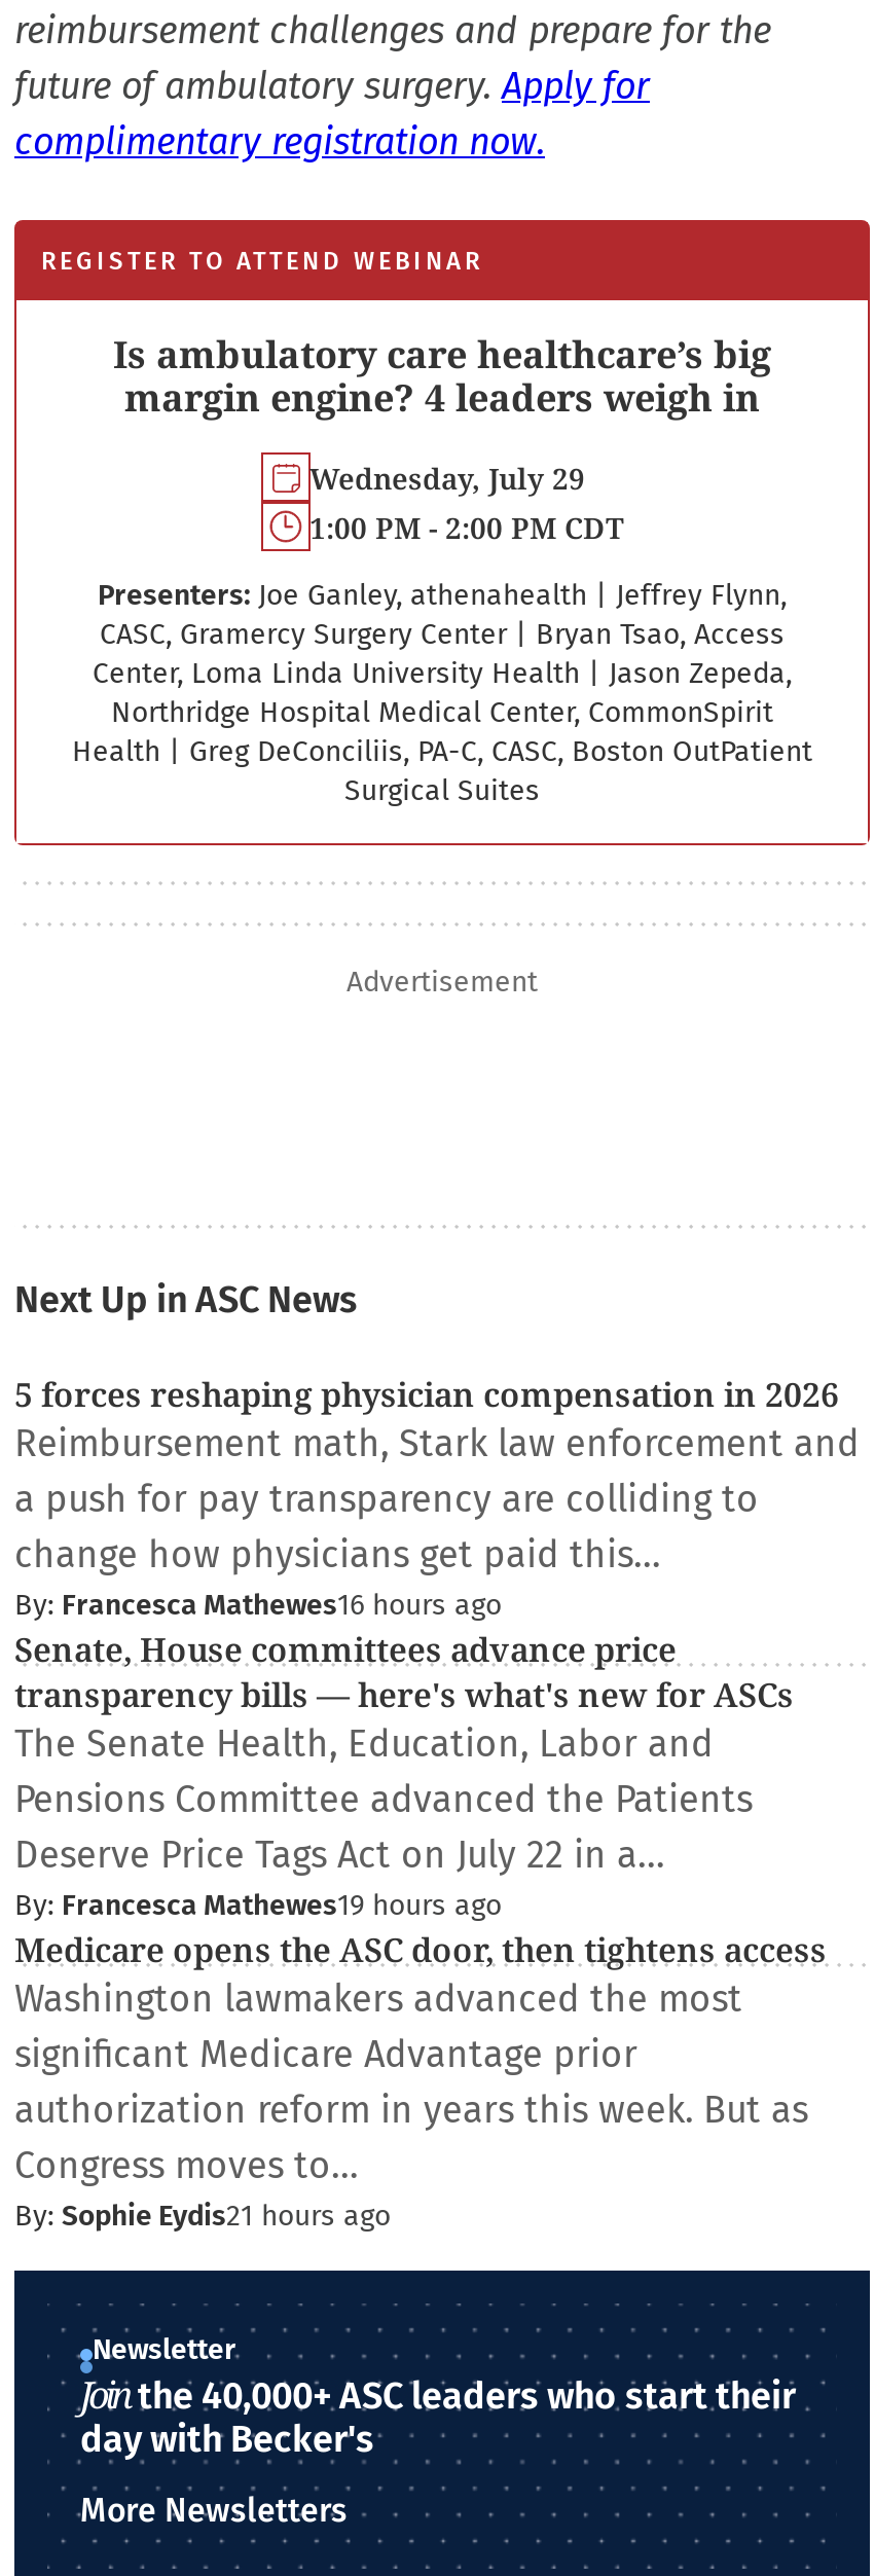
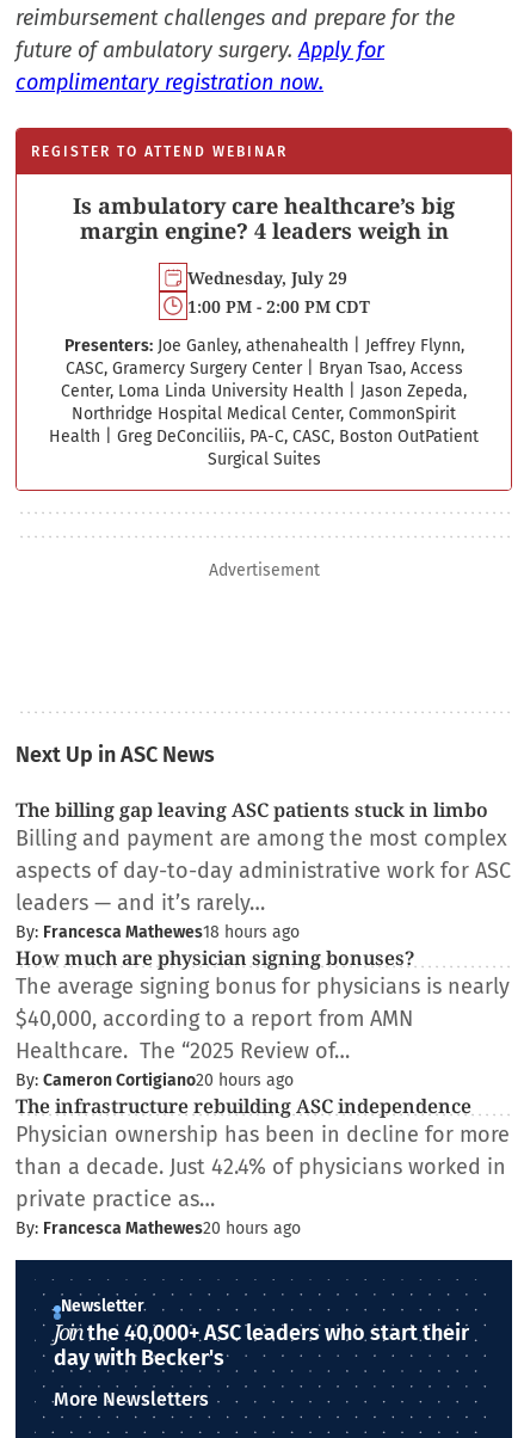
[14,1372,860,2234] 5 forces reshaping physician compensation in 2026 | Reimbursement math, Stark law enforcement and | a push for pay transparency are colliding to | change how physicians get paid this… | By: Francesca Mathewes16 hours ago | Senate, House committees advance price | transparency bills — here's what's new for ASCs | The Senate Health, Education, Labor and | Pensions Committee advanced the Patients | Deserve Price Tags Act on July 22 in a… | By: Francesca Mathewes19 hours ago | Medicare opens the ASC door, then tightens access | Washington lawmakers advanced the most | significant Medicare Advantage prior | authorization reform in years this week. But as | Congress moves to… | By: Sophie Eydis21 hours ago -> [16,797,511,1239] The billing gap leaving ASC patients stuck in limbo | Billing and payment are among the most complex | aspects of day-to-day administrative work for ASC | leaders — and it’s rarely… | By: Francesca Mathewes18 hours ago | How much are physician signing bonuses? | The average signing bonus for physicians is nearly | $40,000, according to a report from AMN | Healthcare. The “2025 Review of… | By: Cameron Cortigiano20 hours ago | The infrastructure rebuilding ASC independence | Physician ownership has been in decline for more | than a decade. Just 42.4% of physicians worked in | private practice as… | By: Francesca Mathewes20 hours ago

